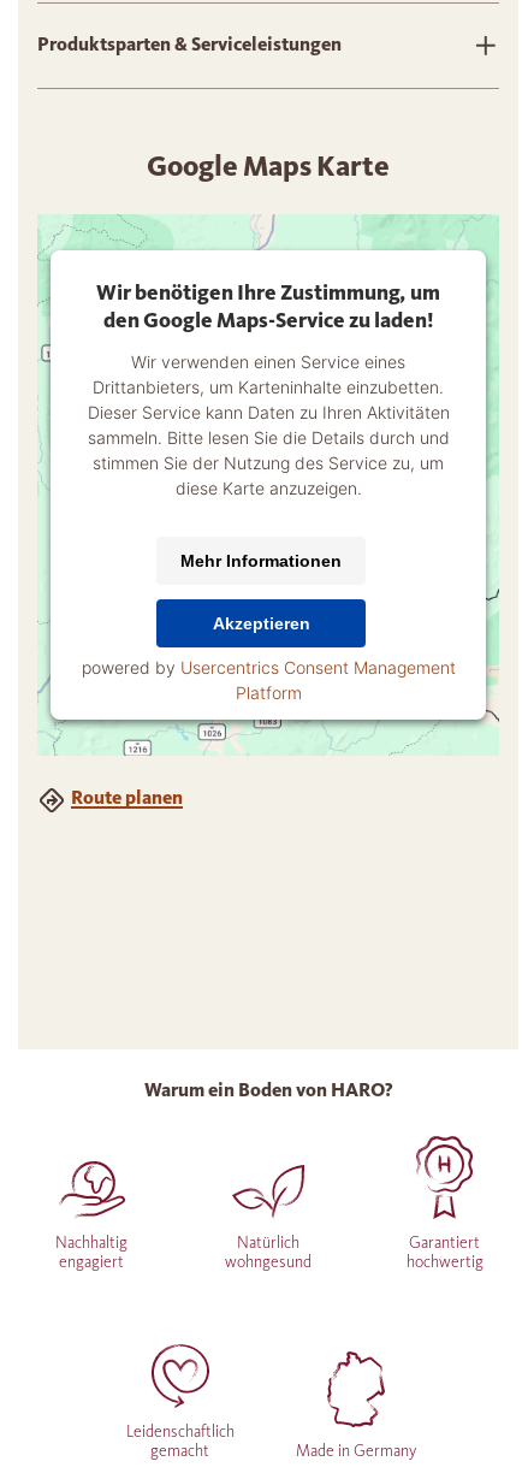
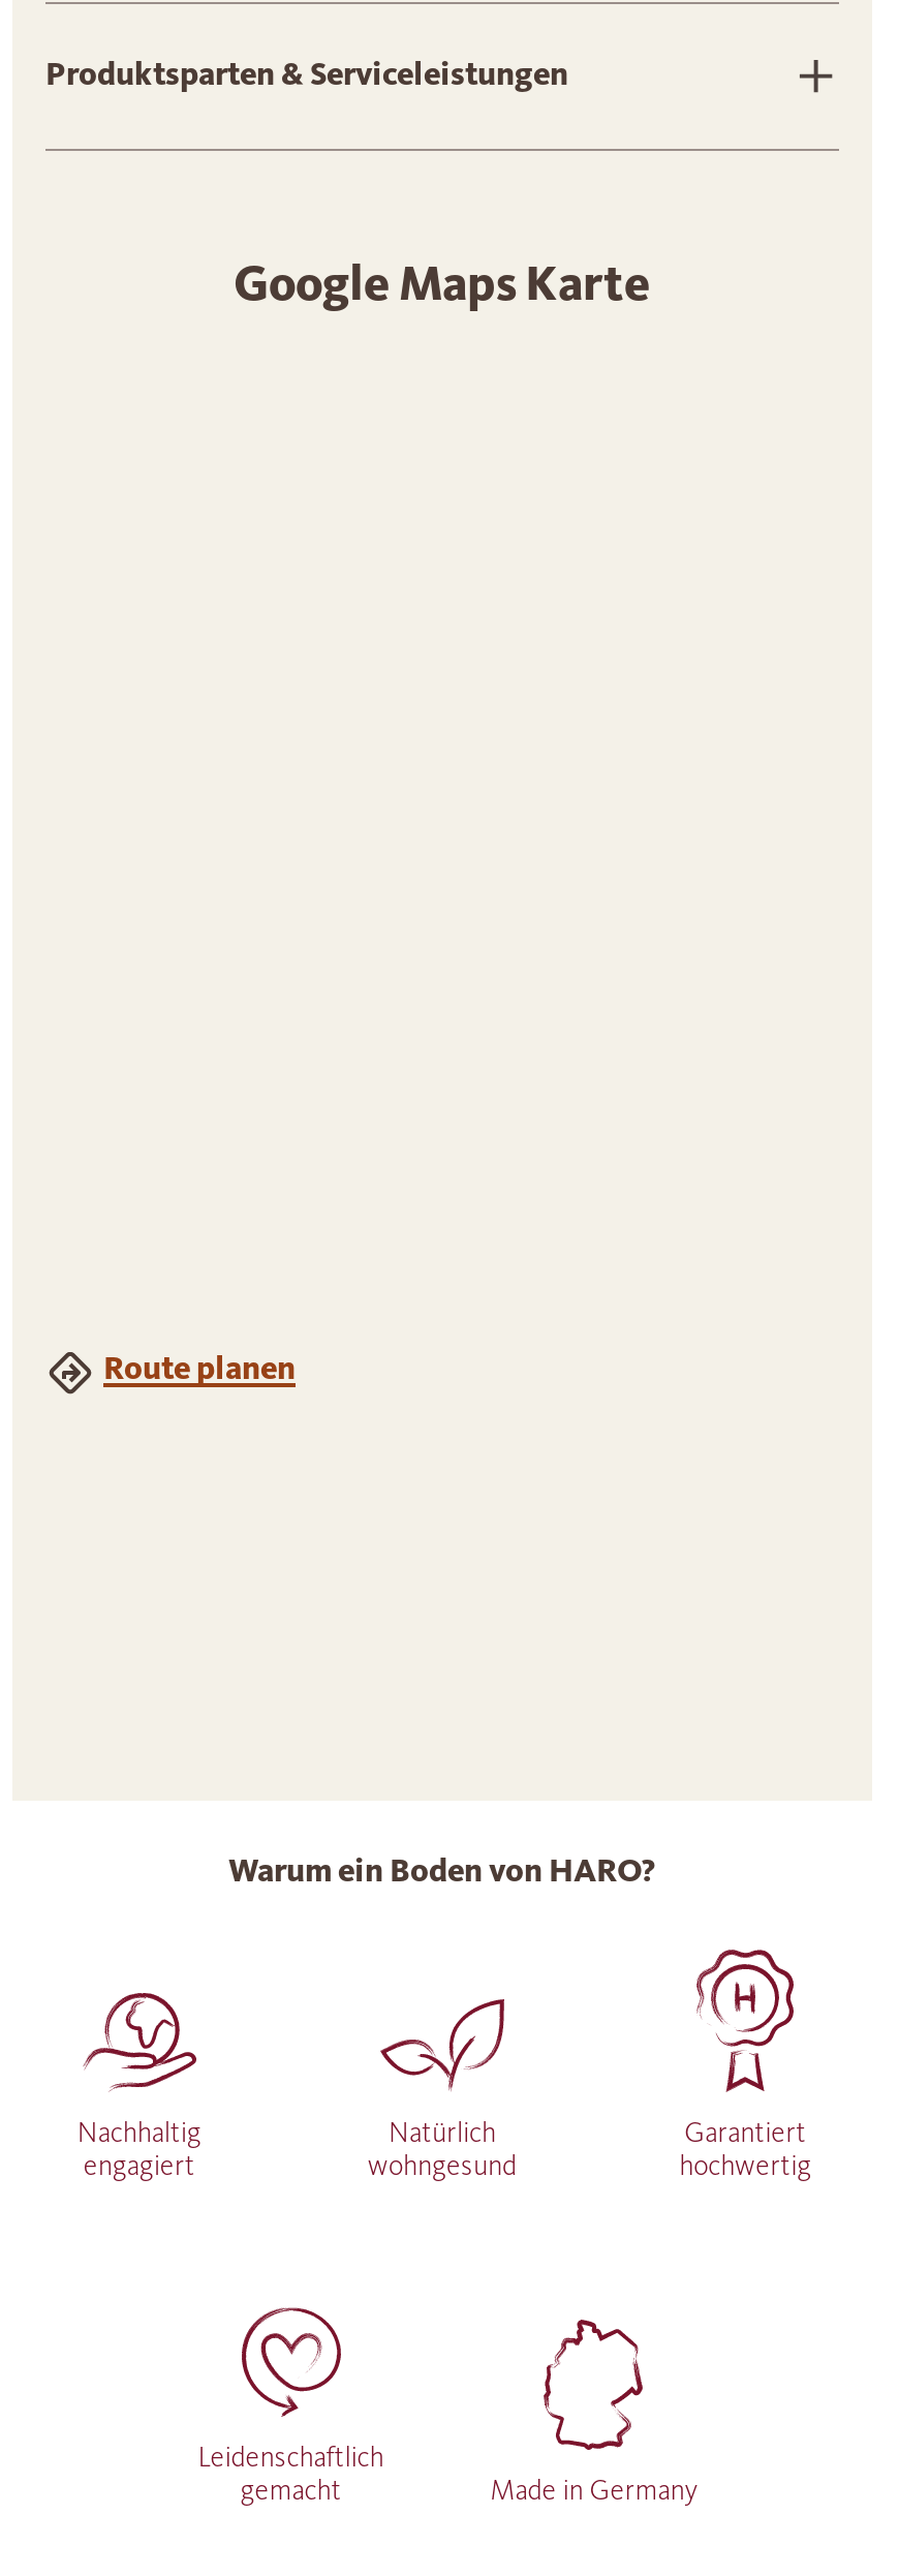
[36,214,500,757] [image] | Wir benötigen Ihre Zustimmung, um | den Google Maps-Service zu laden! | Wir verwenden einen Service eines | Drittanbieters, um Karteninhalte einzubetten. | Dieser Service kann Daten zu Ihren Aktivitäten | sammeln. Bitte lesen Sie die Details durch und | stimmen Sie der Nutzung des Service zu, um | diese Karte anzuzeigen. -> none
[81,552,455,703] Mehr Informationen | Akzeptieren | powered by Usercentrics Consent Management | Platform -> none

